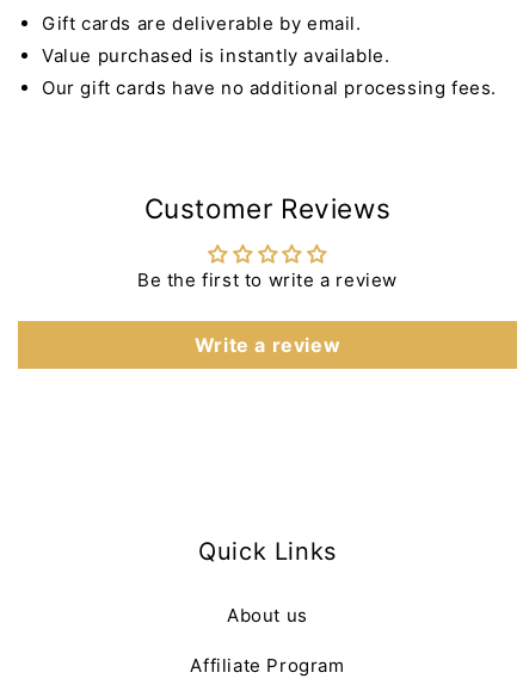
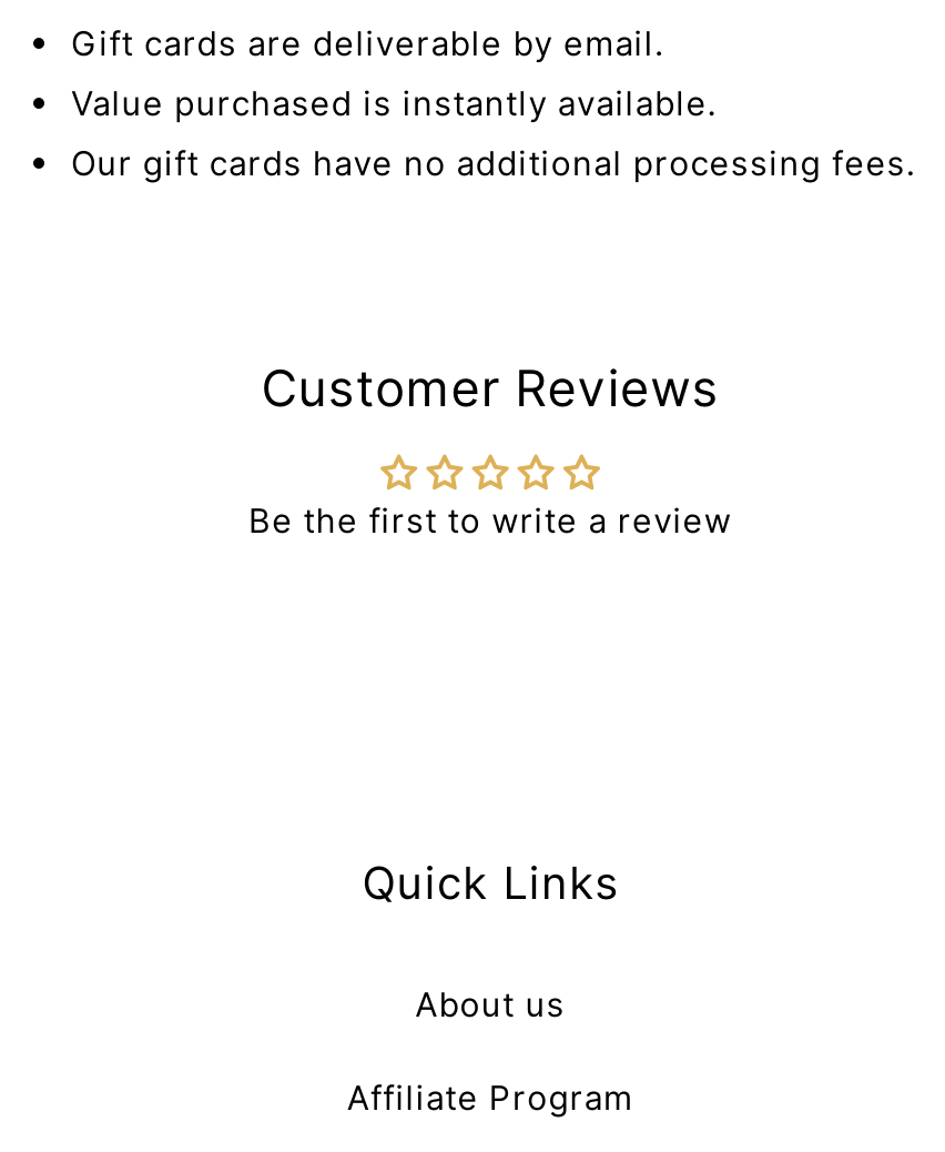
[194,332,341,356] Write a review -> none

